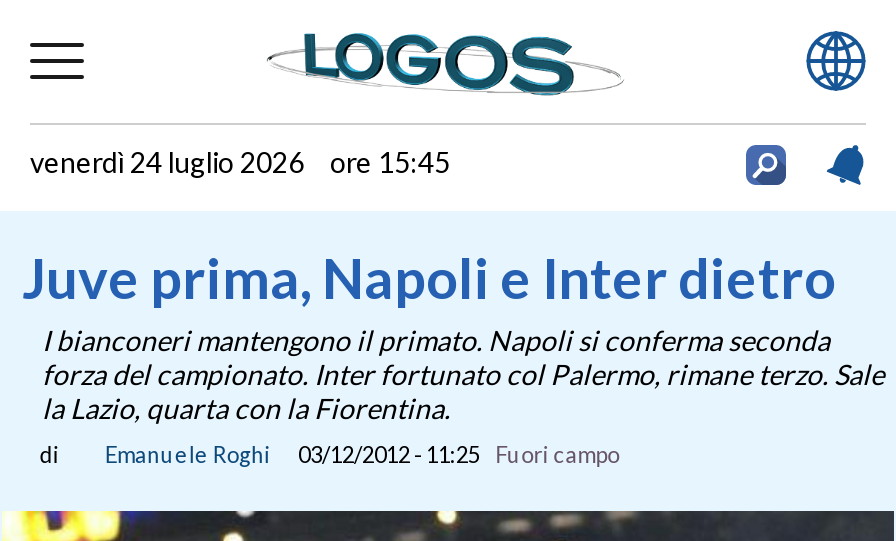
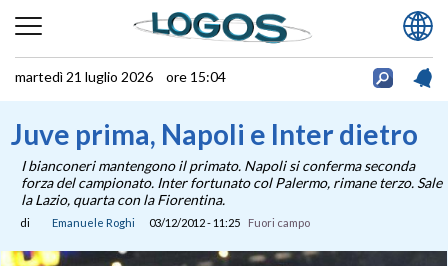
[30,144,450,178] venerdì 24 luglio 2026 ore 15:45 -> [15,67,226,84] martedì 21 luglio 2026 ore 15:04

